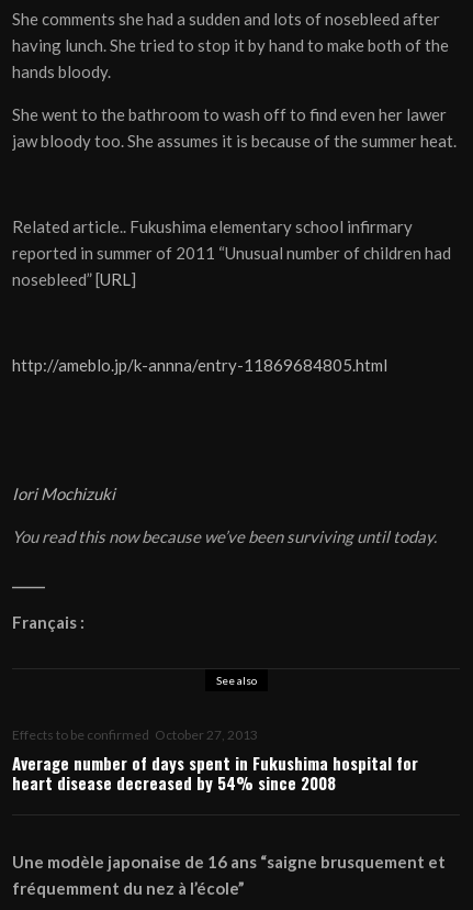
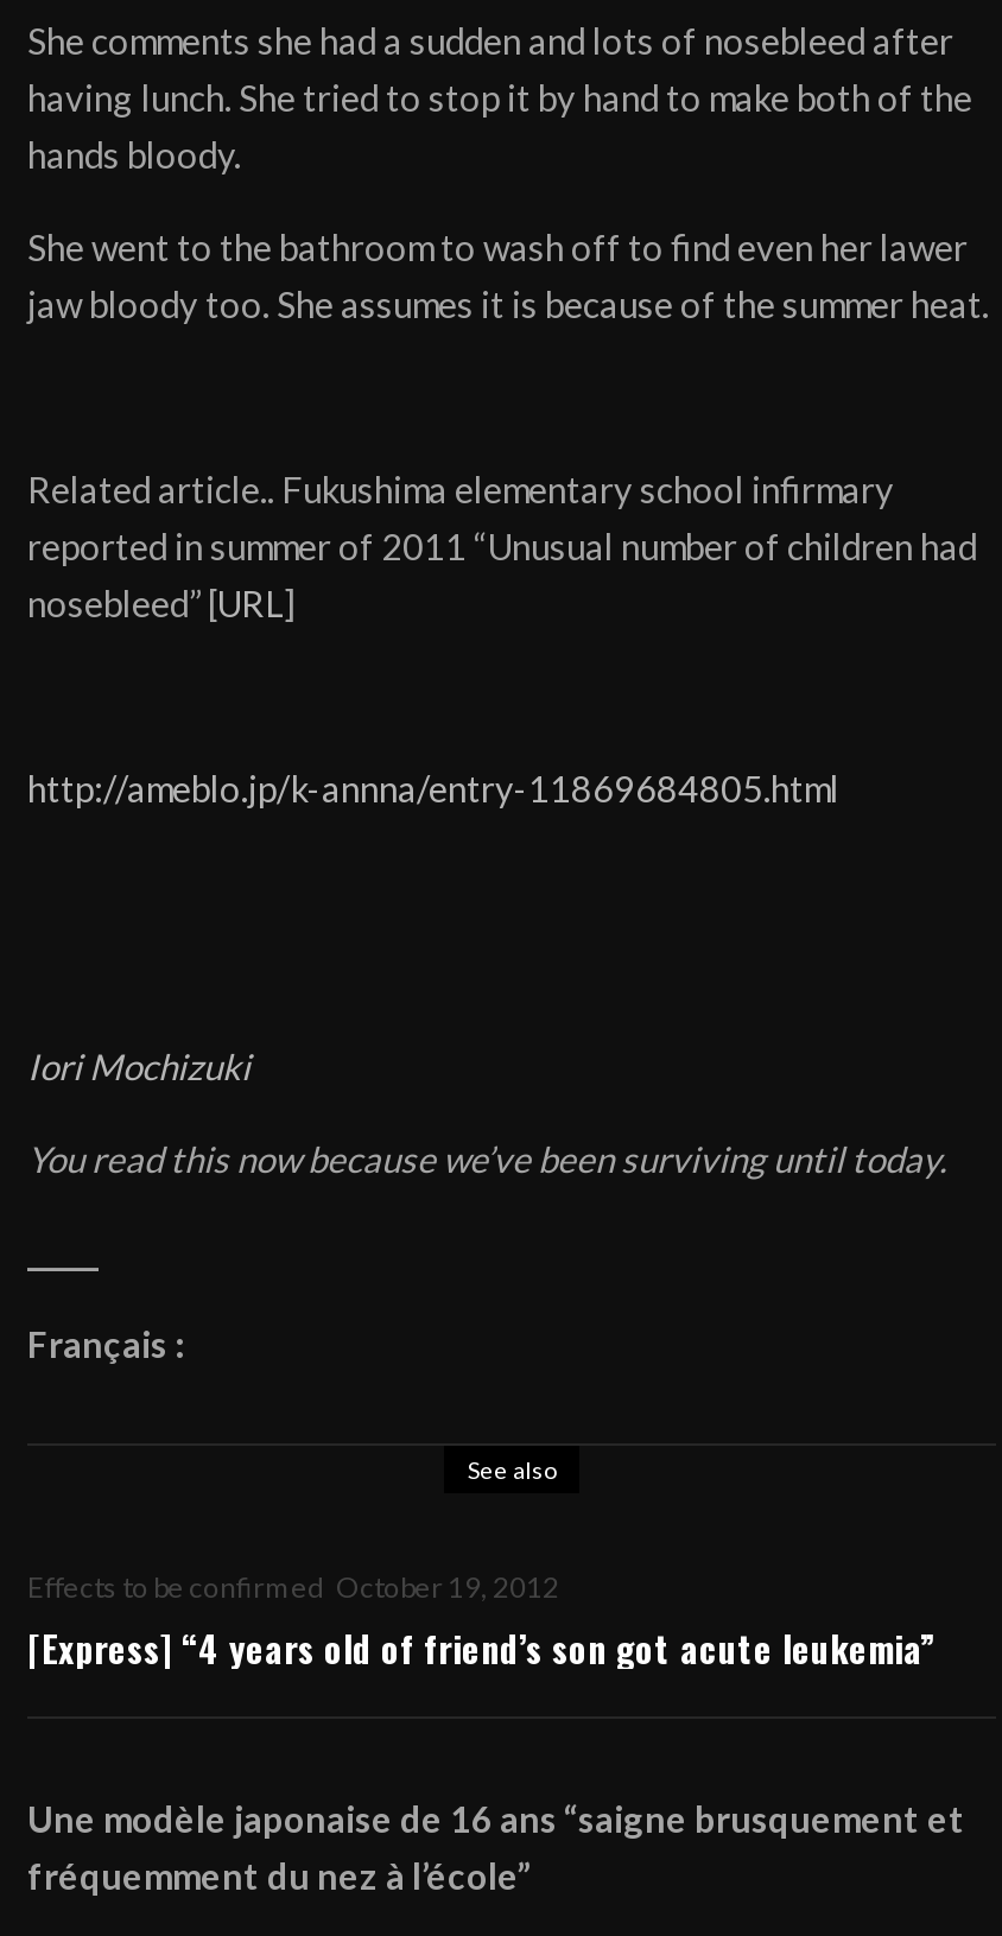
[12,726,418,795] Effects to be confirmed October 27, 2013 | Average number of days spent in Fukushima hospital for | heart disease decreased by 54% since 2008 -> [27,1569,937,1674] Effects to be confirmed October 19, 2012 | [Express] “4 years old of friend’s son got acute leukemia”

